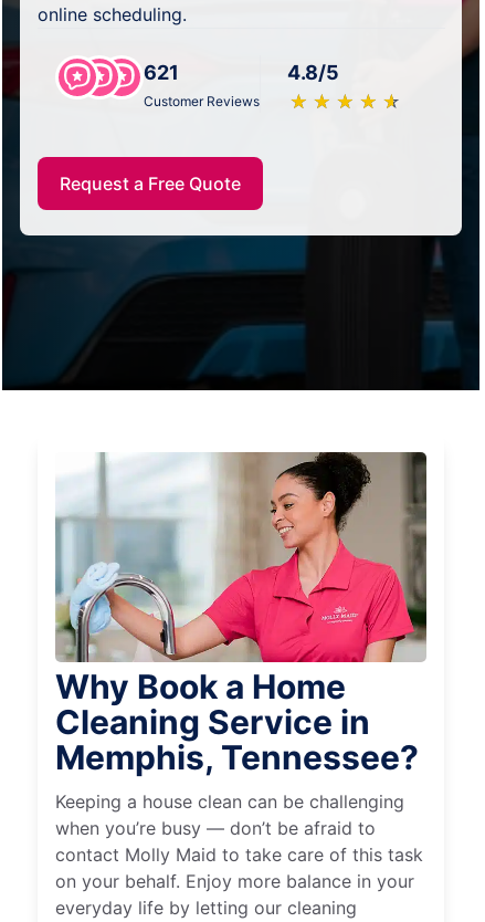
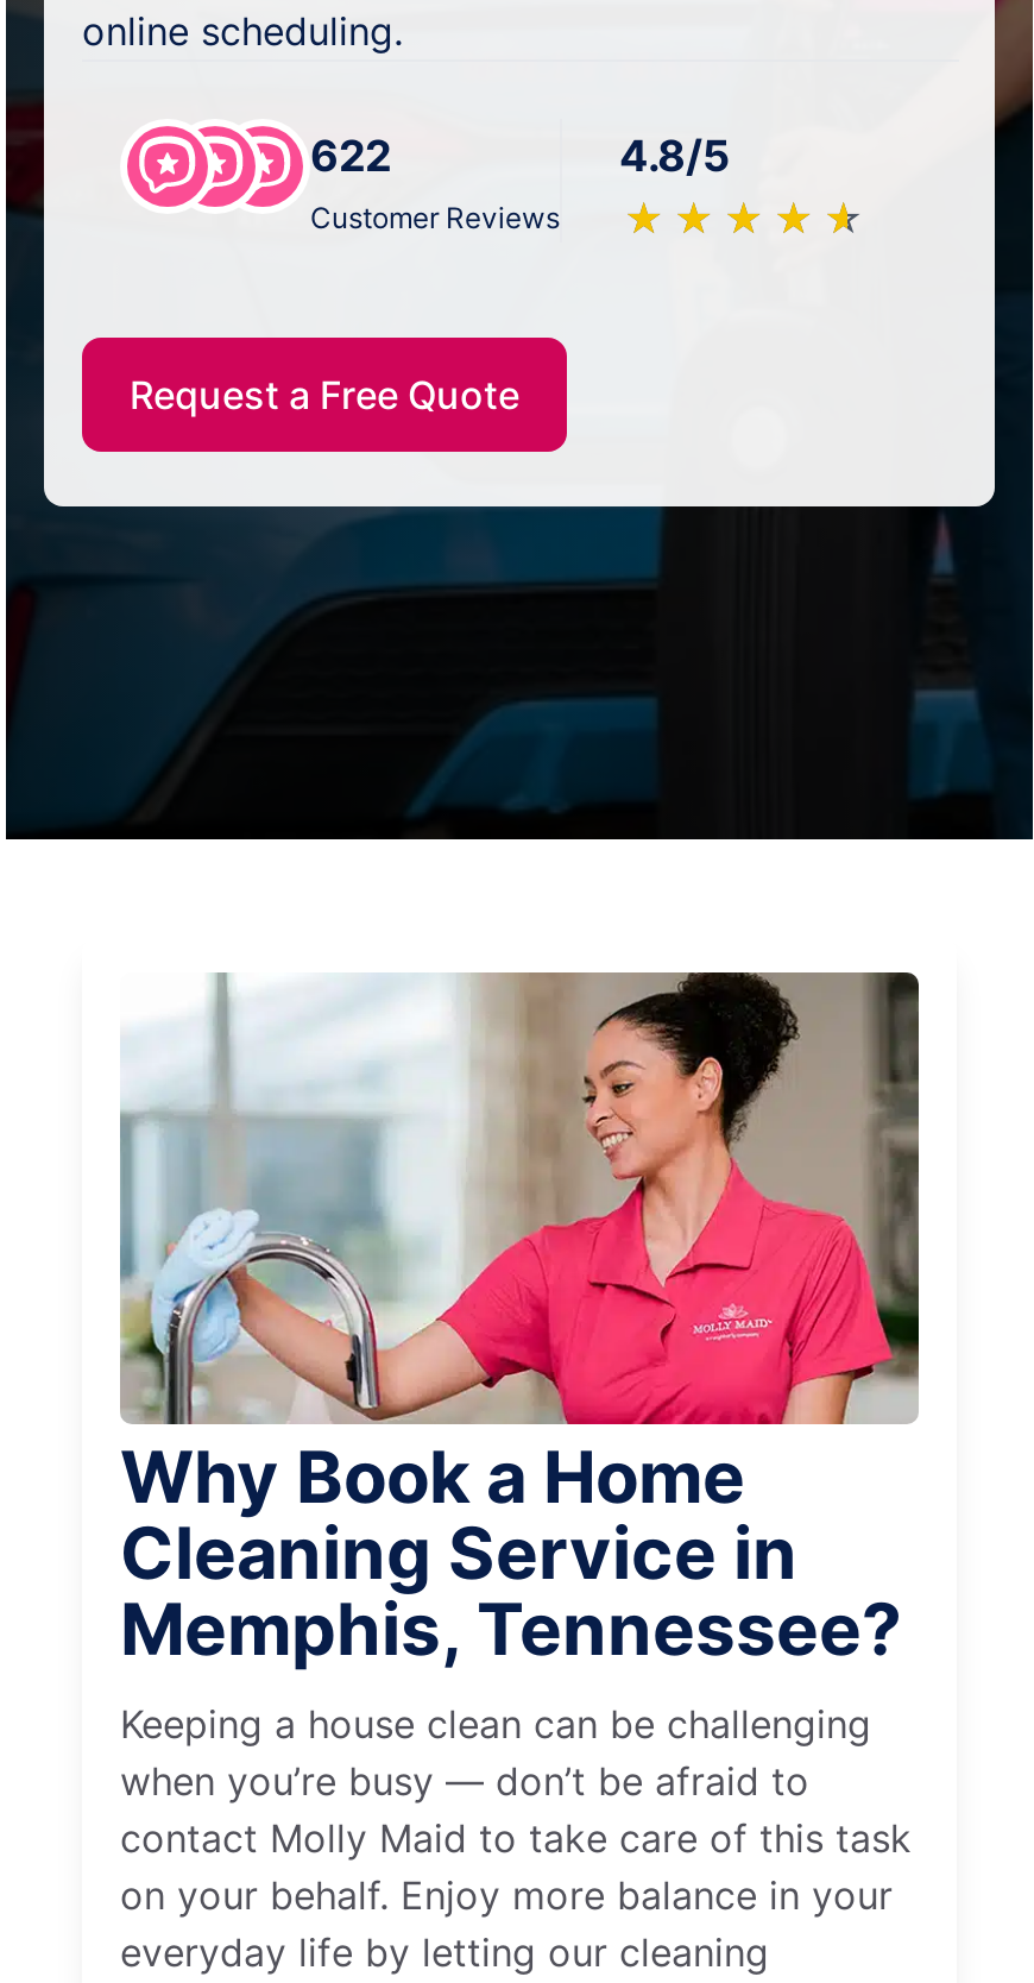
[144,61,179,84] 621 -> [310,131,391,181] 622

